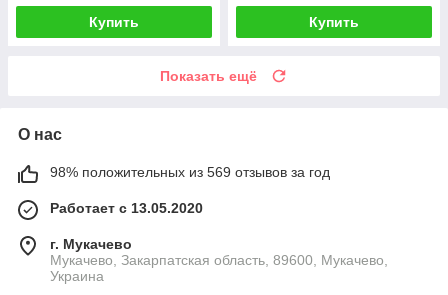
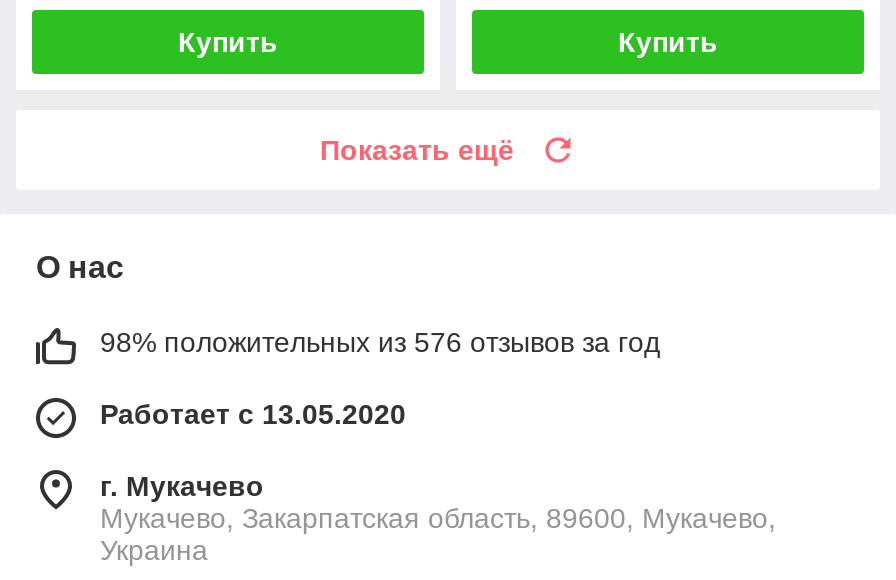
[50,164,330,180] 98% положительных из 569 отзывов за год -> [100,327,660,359] 98% положительных из 576 отзывов за год

